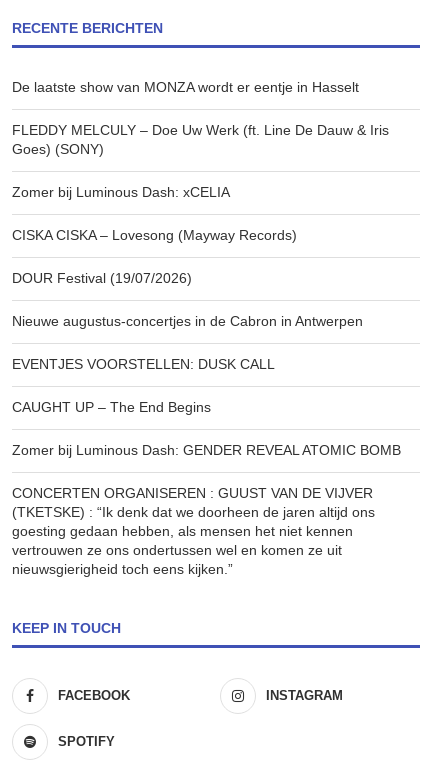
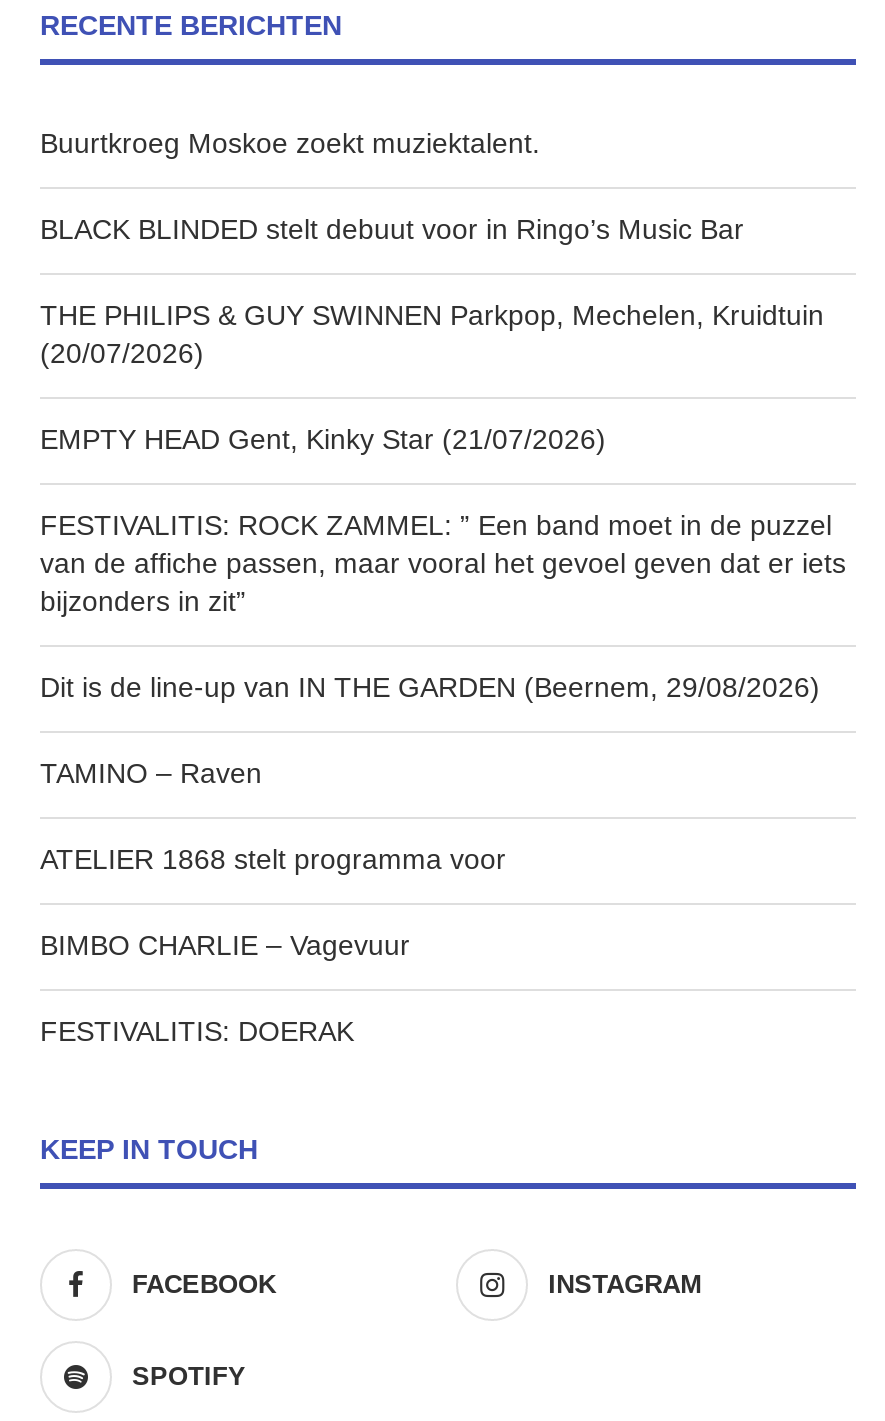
[12,79,359,95] De laatste show van MONZA wordt er eentje in Hasselt -> [40,128,540,160] Buurtkroeg Moskoe zoekt muziektalent.
[12,122,389,157] FLEDDY MELCULY – Doe Uw Werk (ft. Line De Dauw & Iris | Goes) (SONY) -> [40,214,744,246] BLACK BLINDED stelt debuut voor in Ringo’s Music Bar
[12,184,230,200] Zomer bij Luminous Dash: xCELIA -> [40,300,824,370] THE PHILIPS & GUY SWINNEN Parkpop, Mechelen, Kruidtuin | (20/07/2026)
[12,227,297,243] CISKA CISKA – Lovesong (Mayway Records) -> [40,424,606,456] EMPTY HEAD Gent, Kinky Star (21/07/2026)
[12,270,192,286] DOUR Festival (19/07/2026) -> [40,510,846,618] FESTIVALITIS: ROCK ZAMMEL: ” Een band moet in de puzzel | van de affiche passen, maar vooral het gevoel geven dat er iets | bijzonders in zit”
[12,313,363,329] Nieuwe augustus-concertjes in de Cabron in Antwerpen -> [40,672,820,704] Dit is de line-up van IN THE GARDEN (Beernem, 29/08/2026)
[12,356,275,372] EVENTJES VOORSTELLEN: DUSK CALL -> [40,758,262,790] TAMINO – Raven
[12,399,211,415] CAUGHT UP – The End Begins -> [40,844,506,876] ATELIER 1868 stelt programma voor
[12,442,401,458] Zomer bij Luminous Dash: GENDER REVEAL ATOMIC BOMB -> [40,930,410,962] BIMBO CHARLIE – Vagevuur
[12,485,375,577] CONCERTEN ORGANISEREN : GUUST VAN DE VIJVER | (TKETSKE) : “Ik denk dat we doorheen de jaren altijd ons | goesting gedaan hebben, als mensen het niet kennen | vertrouwen ze ons ondertussen wel en komen ze uit | nieuwsgierigheid toch eens kijken.” -> [40,1016,354,1048] FESTIVALITIS: DOERAK

